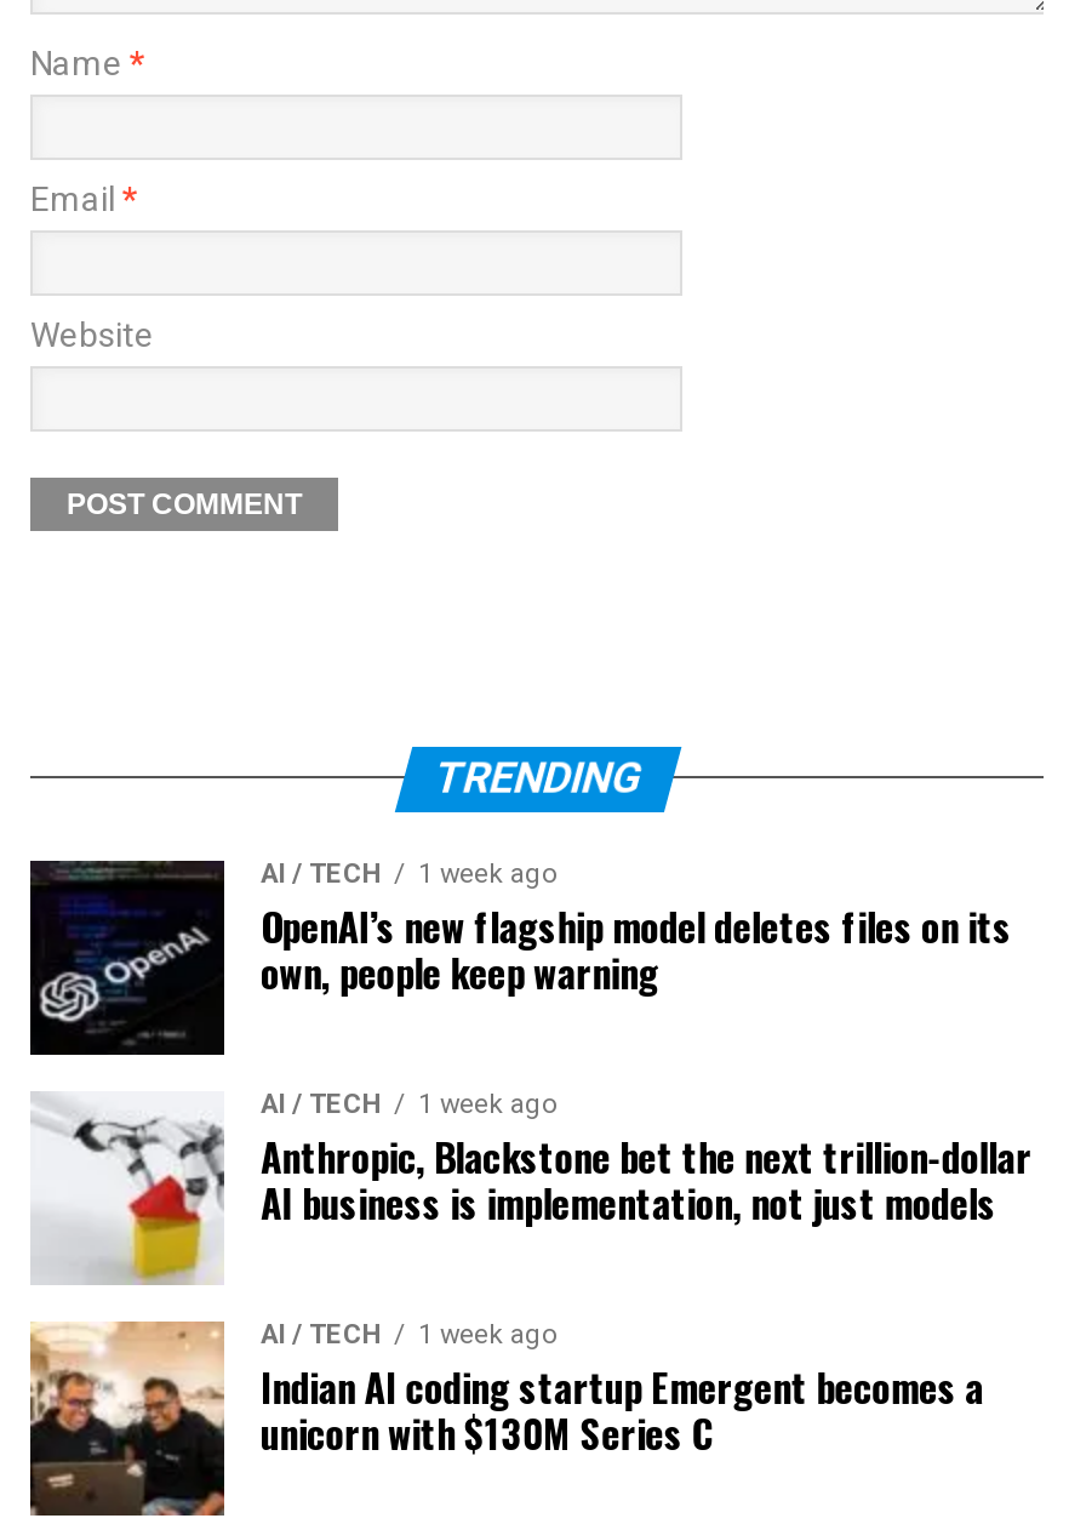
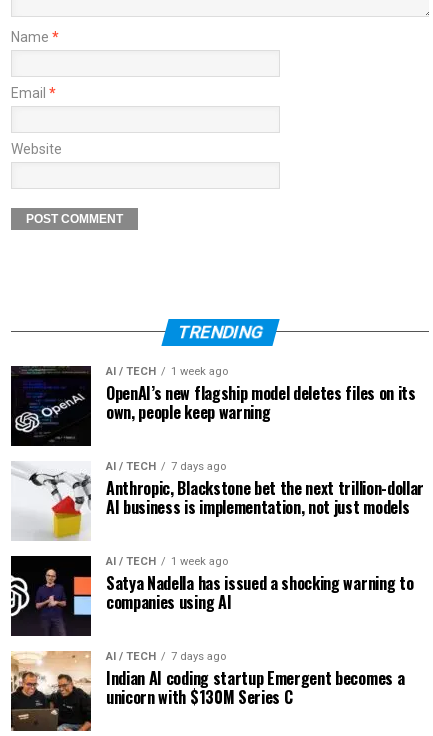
[261,1088,556,1120] AI / TECH 1 week ago -> [106,460,226,473] AI / TECH 7 days ago
none -> [10,555,413,663] [image] | Satya Nadella has issued a shocking warning to | companies using AI | AI / TECH | 7 days ago

